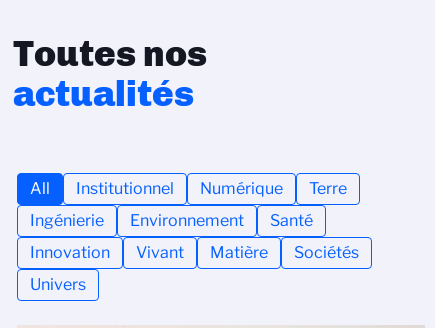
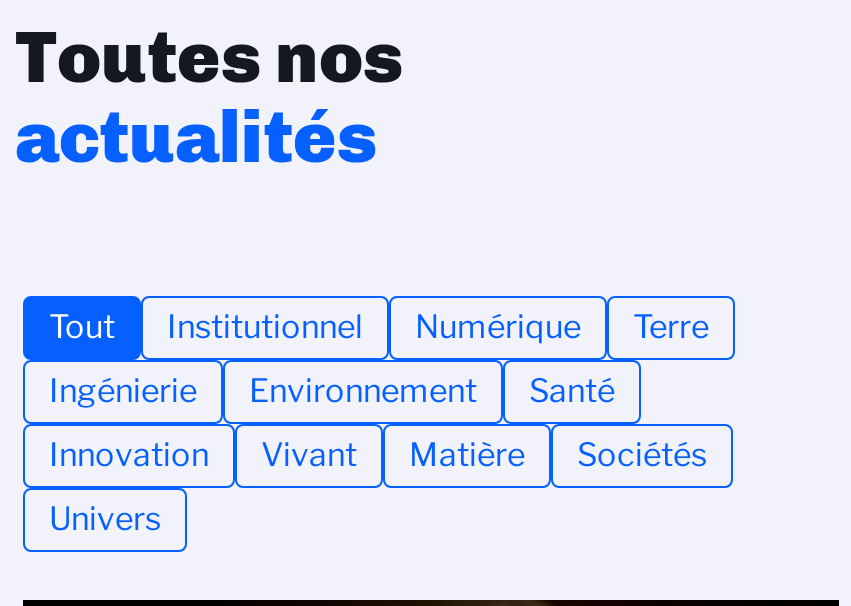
[30,179,50,198] All -> [49,309,115,347] Tout

